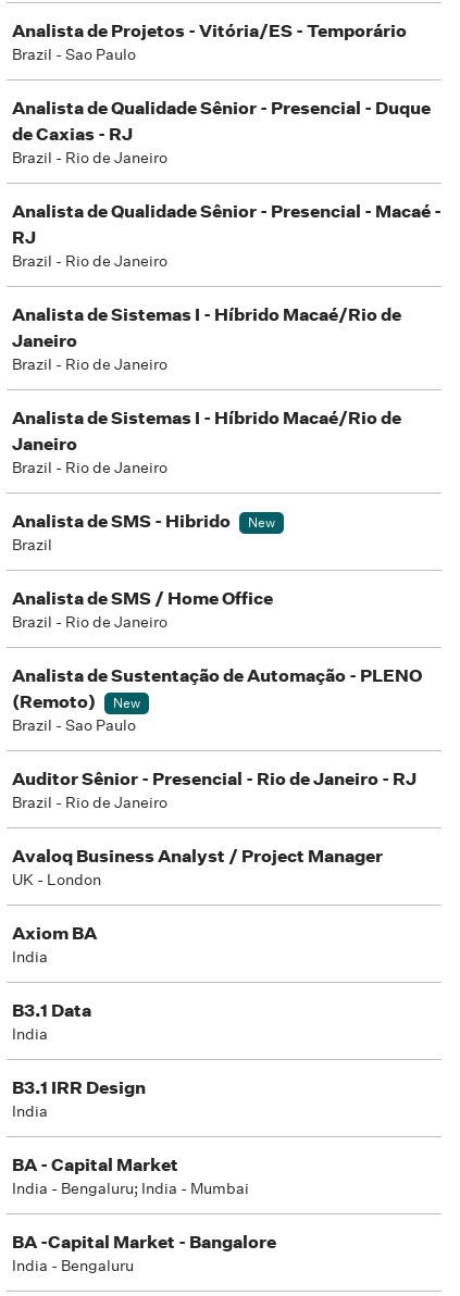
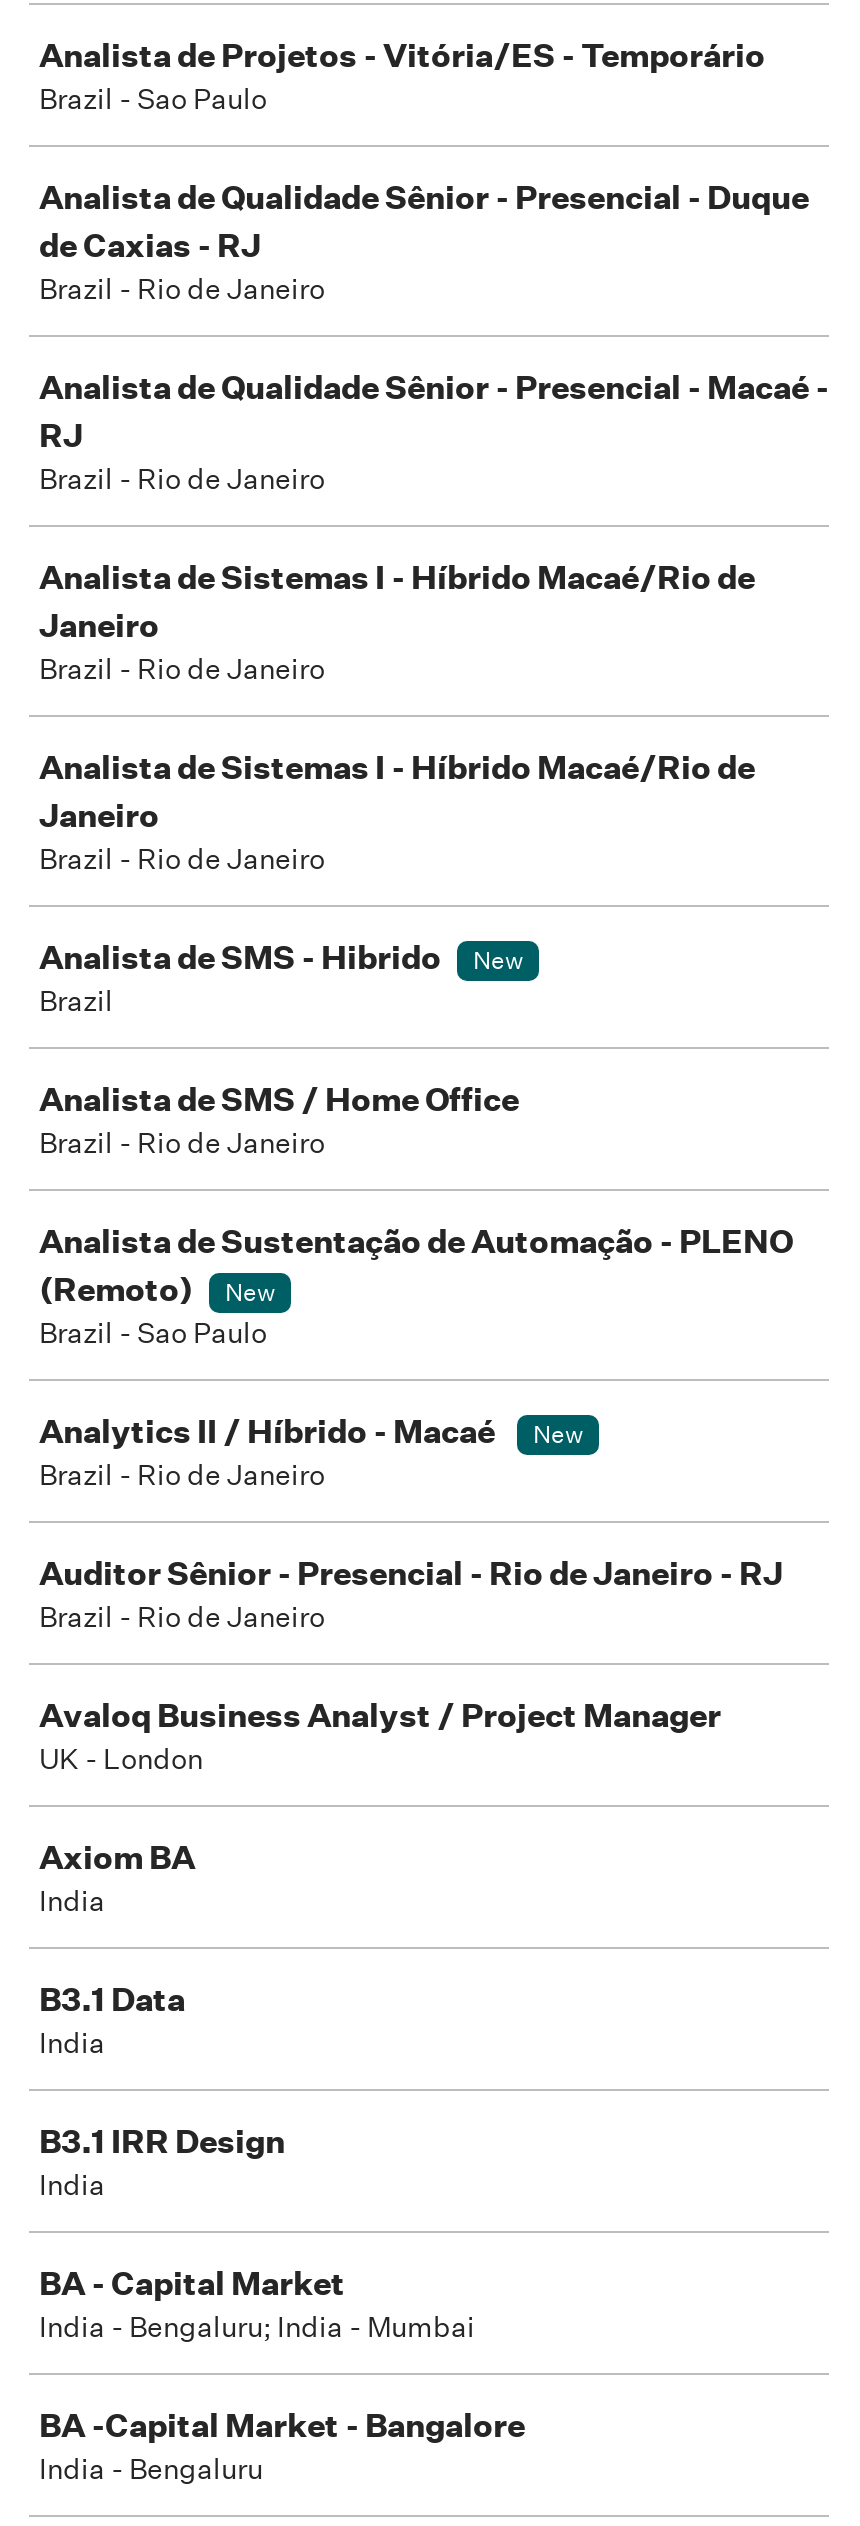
none -> [39,1411,583,1493] Analytics II / Híbrido - Macaé | New | Brazil - Rio de Janeiro

